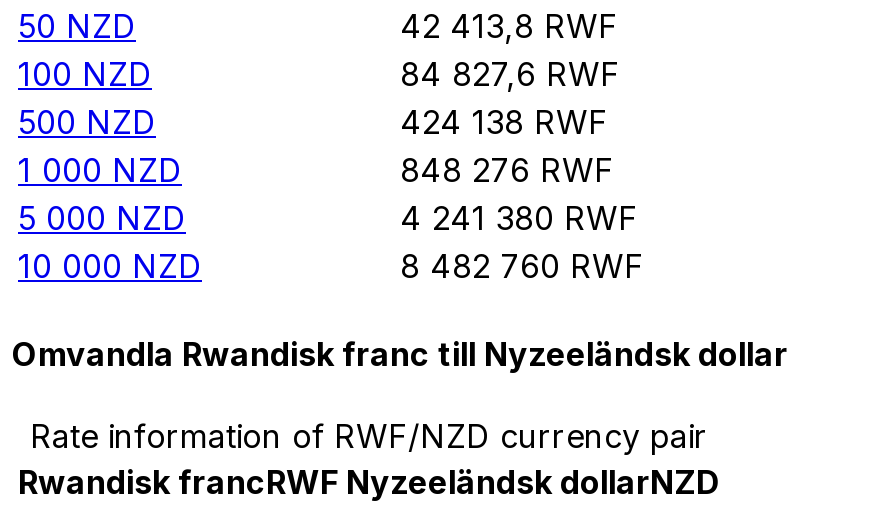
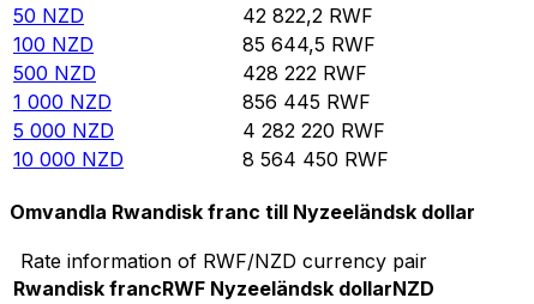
[400,6,618,46] 42 413,8 RWF -> [242,3,373,27] 42 822,2 RWF
[400,54,620,94] 84 827,6 RWF -> [242,32,376,56] 85 644,5 RWF
[400,102,608,142] 424 138 RWF -> [242,61,367,85] 428 222 RWF
[400,150,614,190] 848 276 RWF -> [242,90,371,113] 856 445 RWF
[400,198,638,238] 4 241 380 RWF -> [242,118,385,142] 4 282 220 RWF
[400,246,644,286] 8 482 760 RWF -> [242,147,389,171] 8 564 450 RWF

